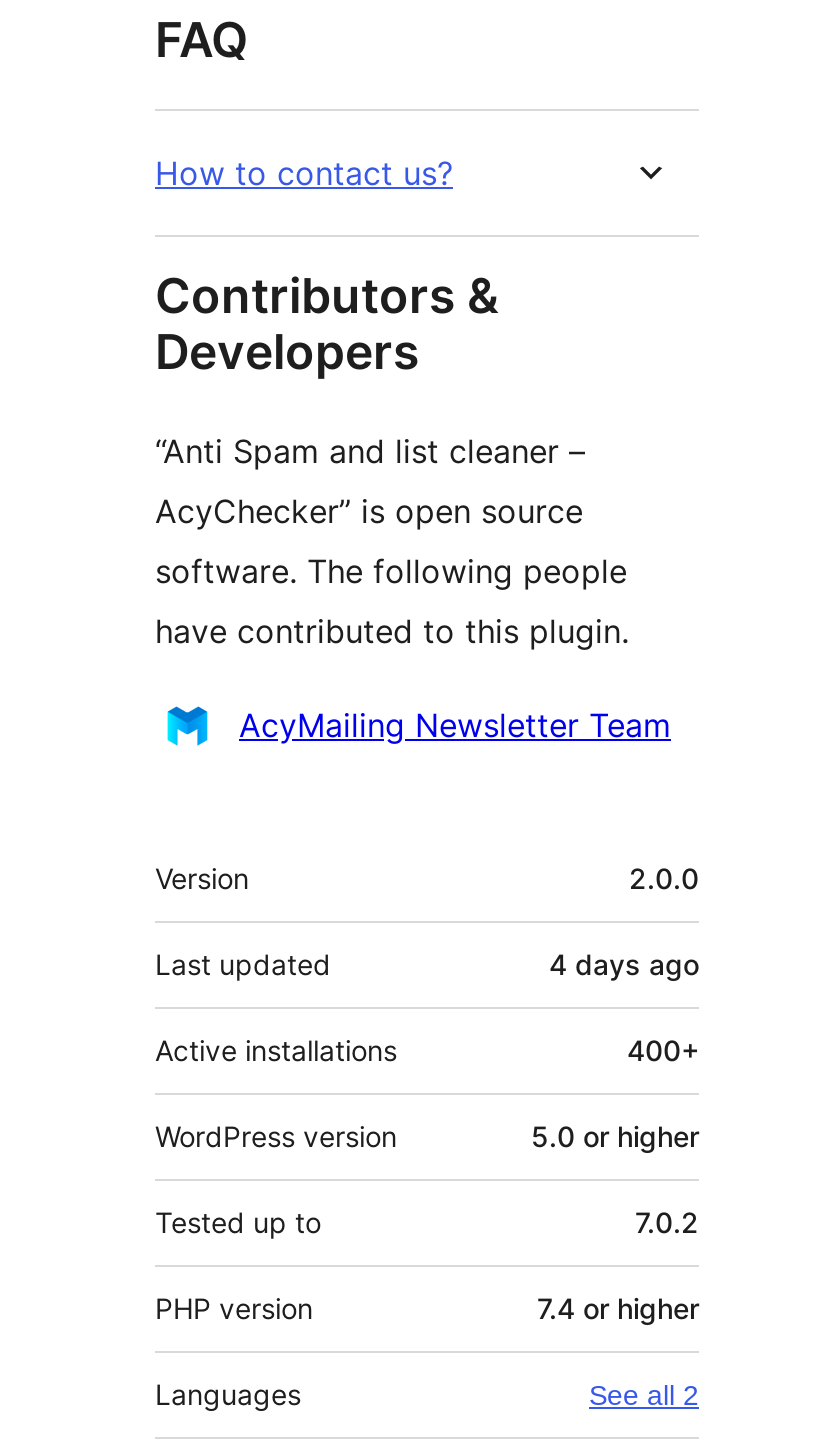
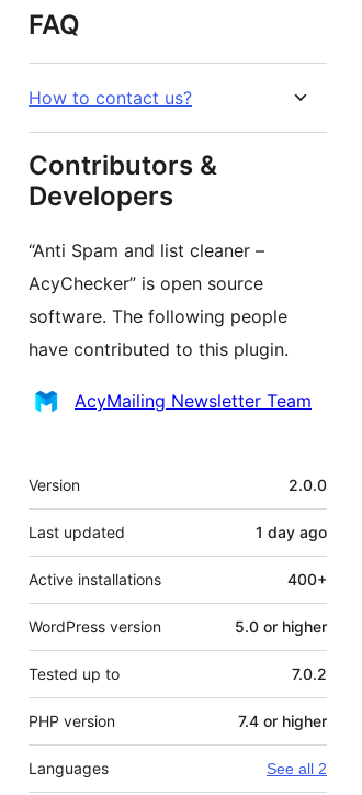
[549,948,699,982] 4 days ago -> [256,523,327,542] 1 day ago

